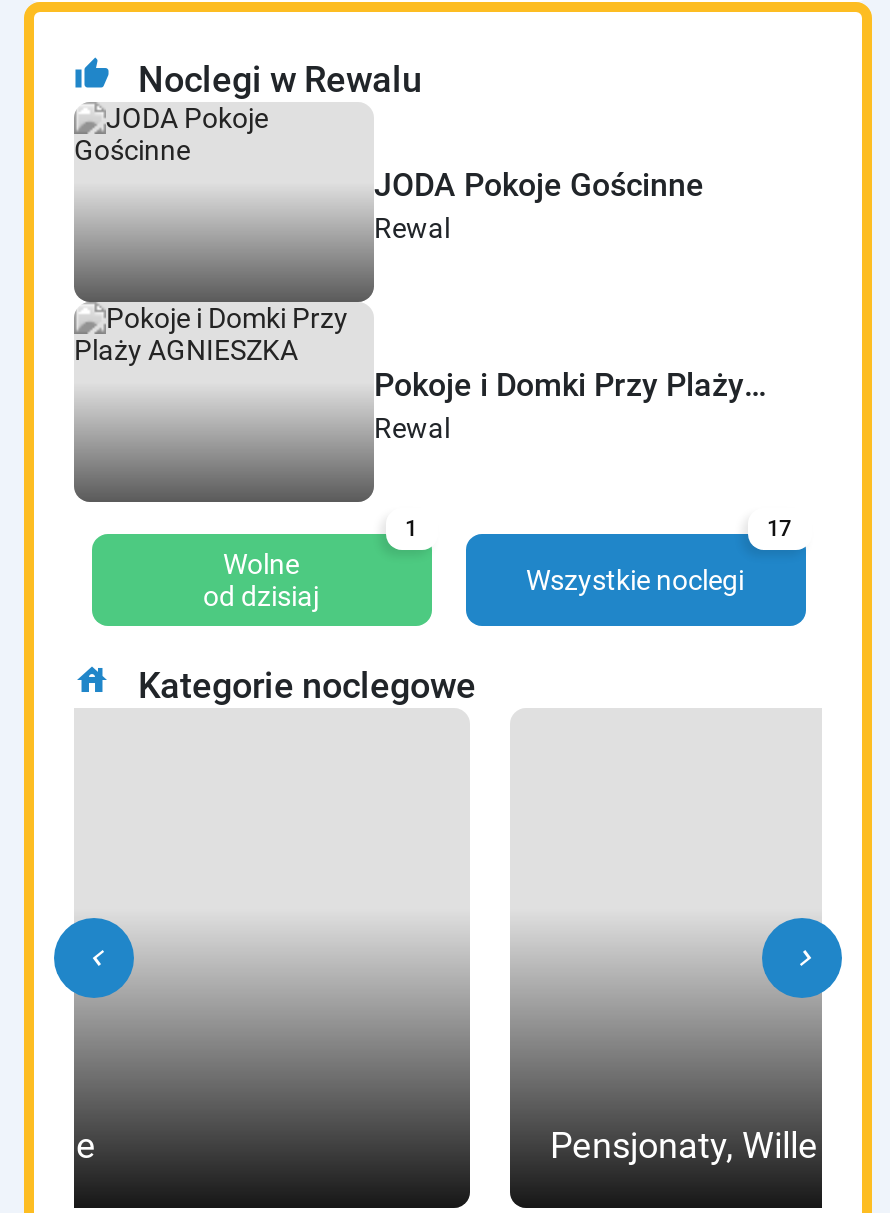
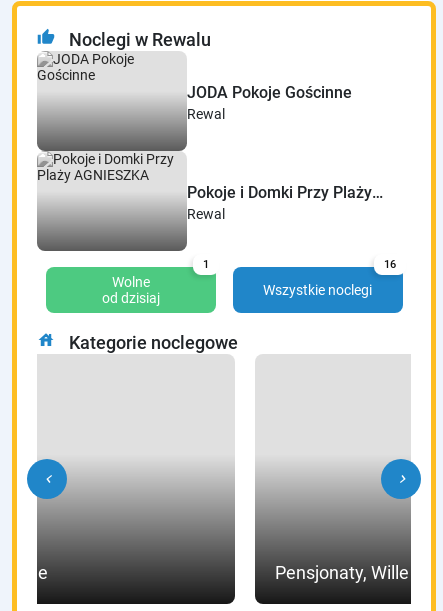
[767,516,791,542] 17 -> [383,258,395,271] 16

